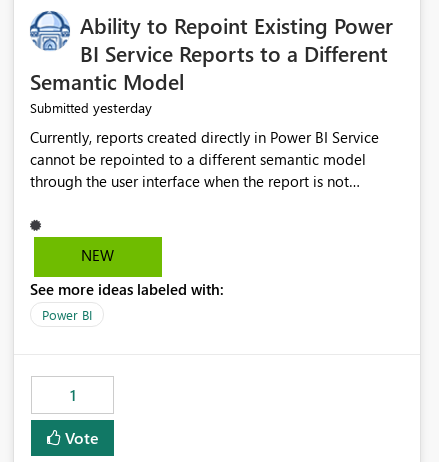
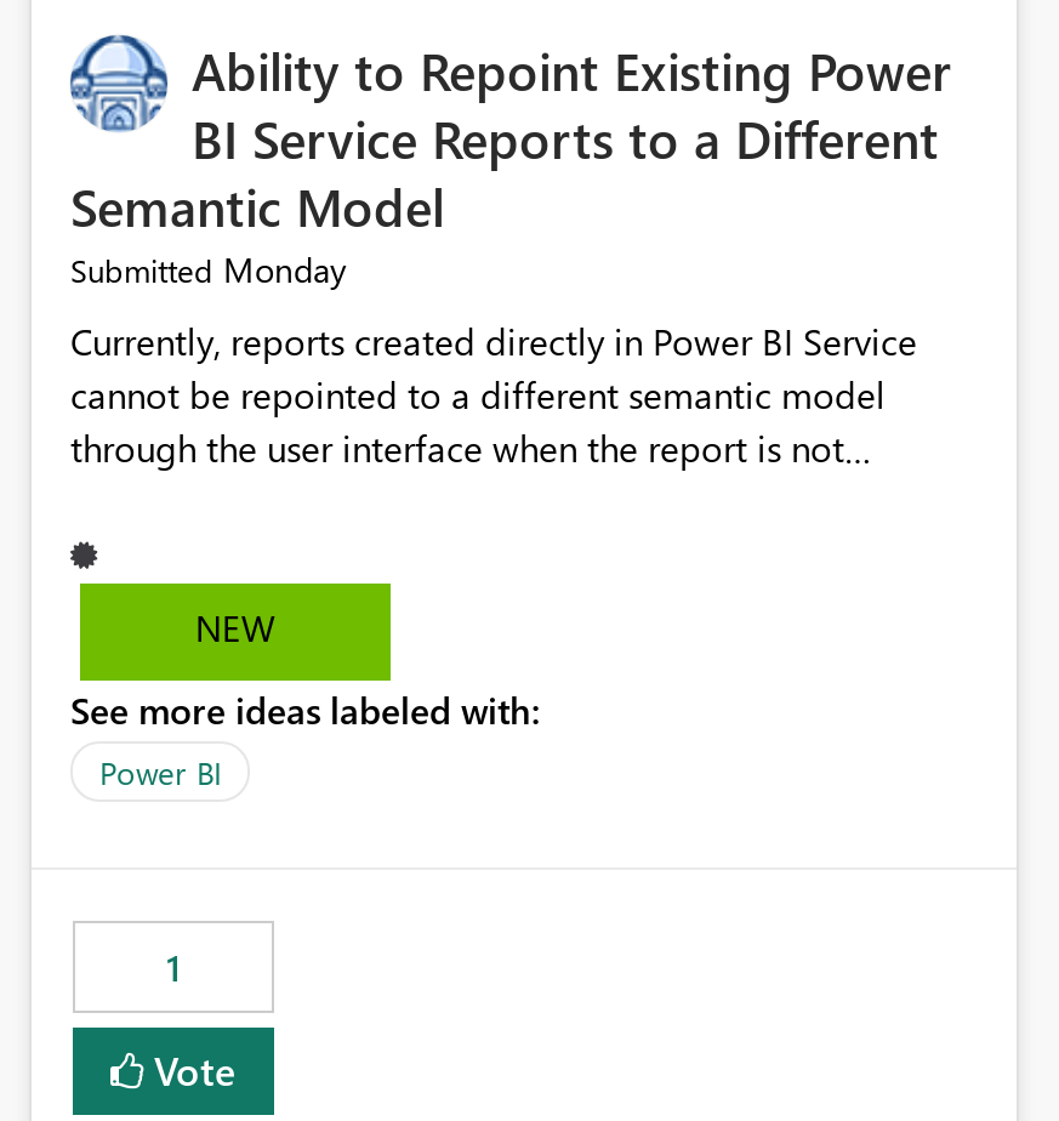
[30,98,152,117] Submitted yesterday -> [70,247,347,293] Submitted Monday

